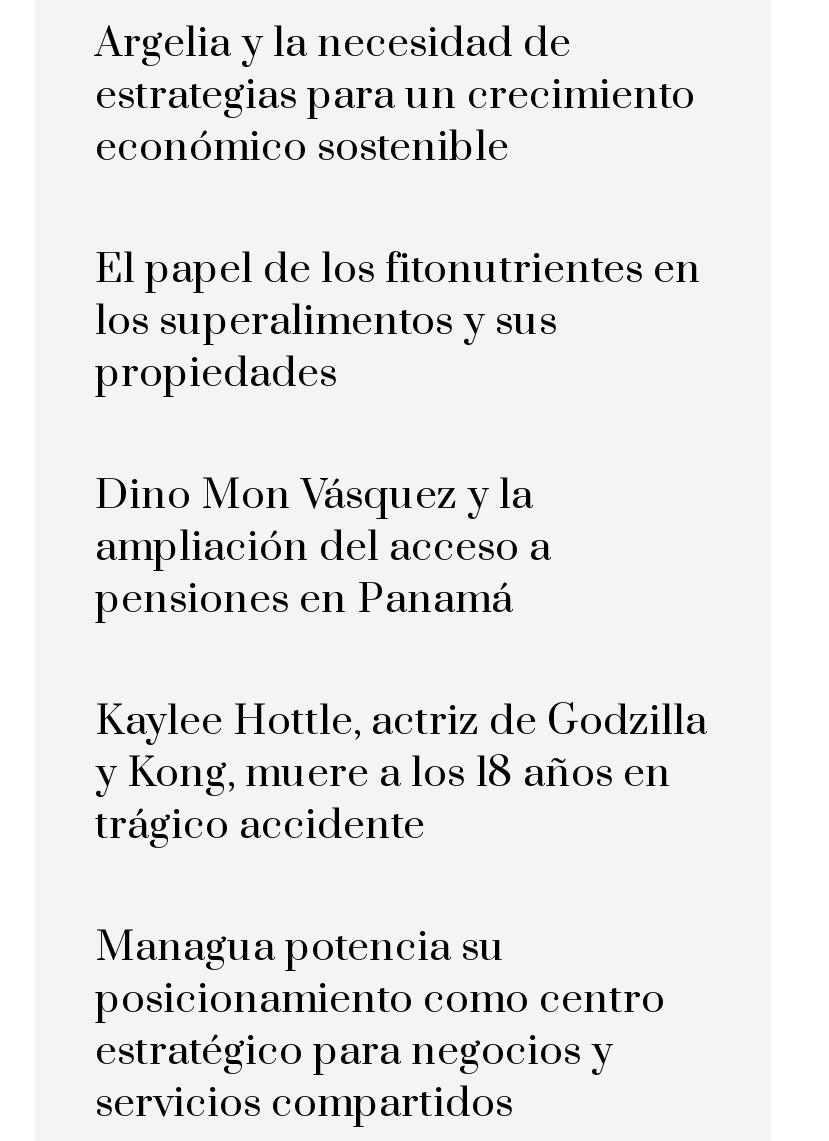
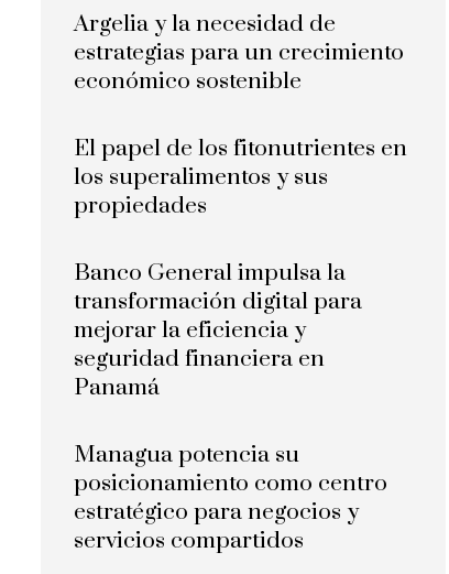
[95,469,707,851] Dino Mon Vásquez y la | ampliación del acceso a | pensiones en Panamá | Kaylee Hottle, actriz de Godzilla | y Kong, muere a los 18 años en | trágico accidente -> [74,258,362,402] Banco General impulsa la | transformación digital para | mejorar la eficiencia y | seguridad financiera en | Panamá

